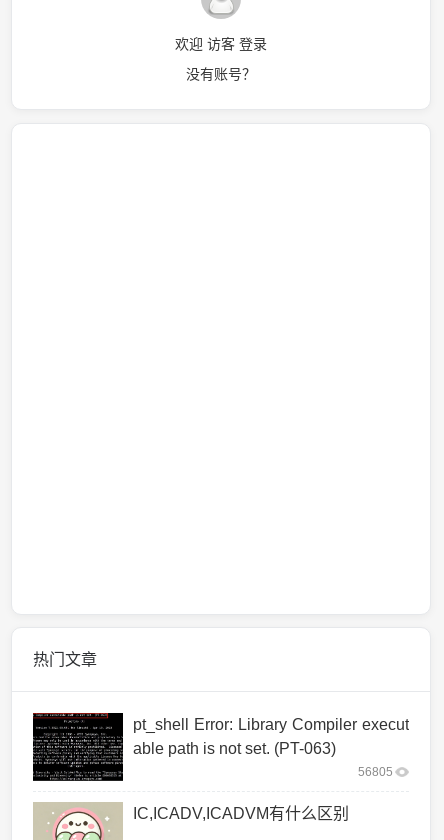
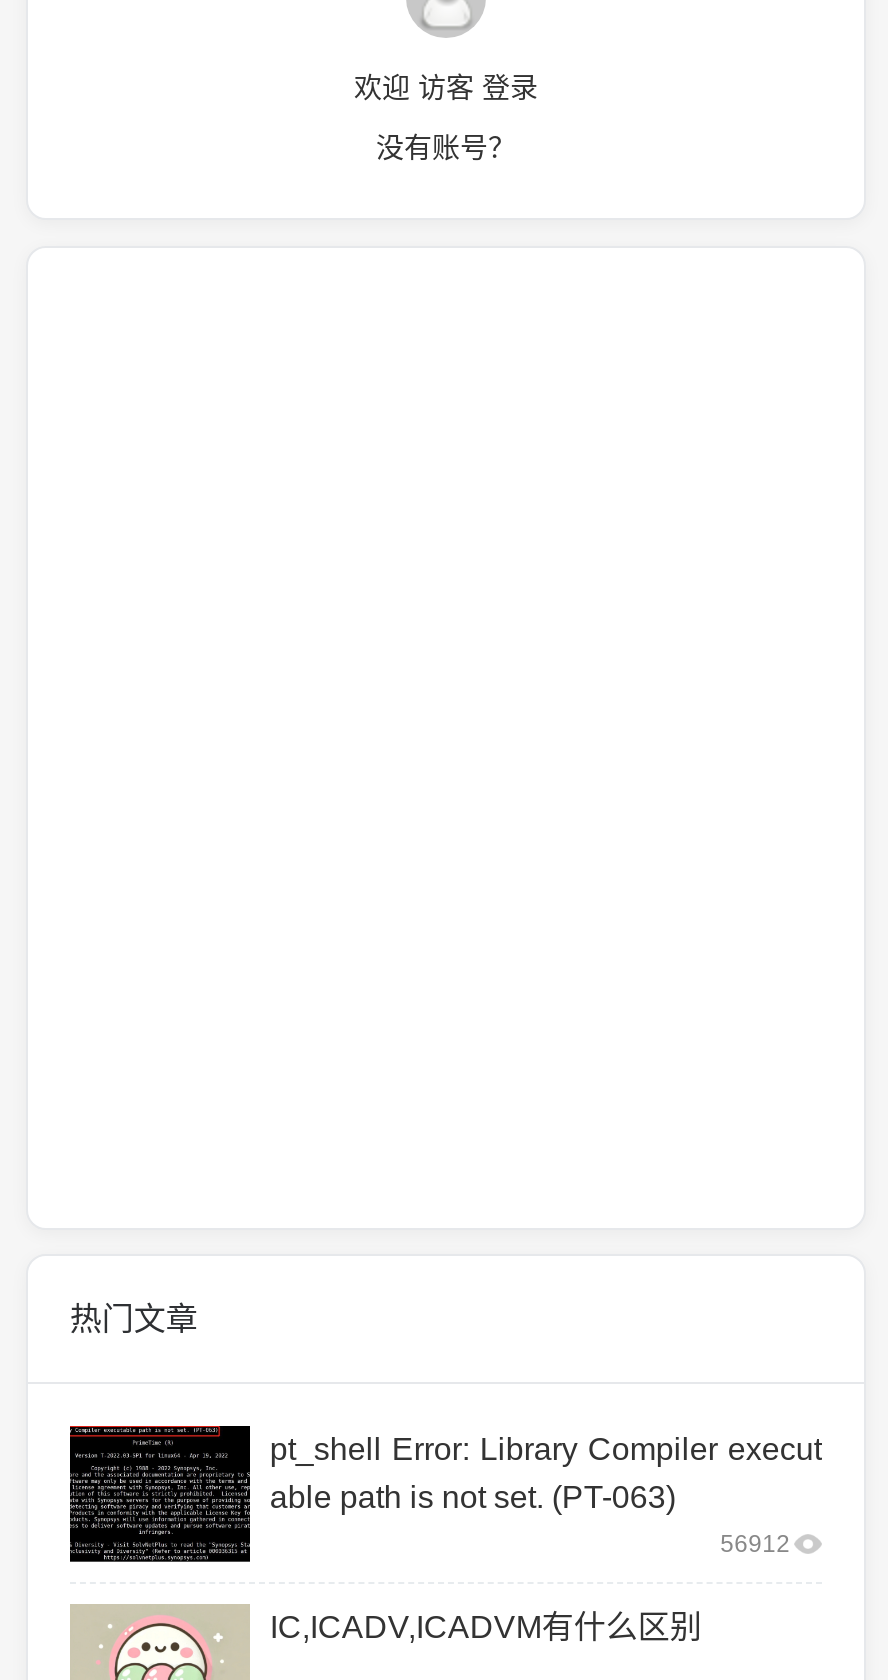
[358,765,393,779] 56805 -> [720,1530,790,1558] 56912

